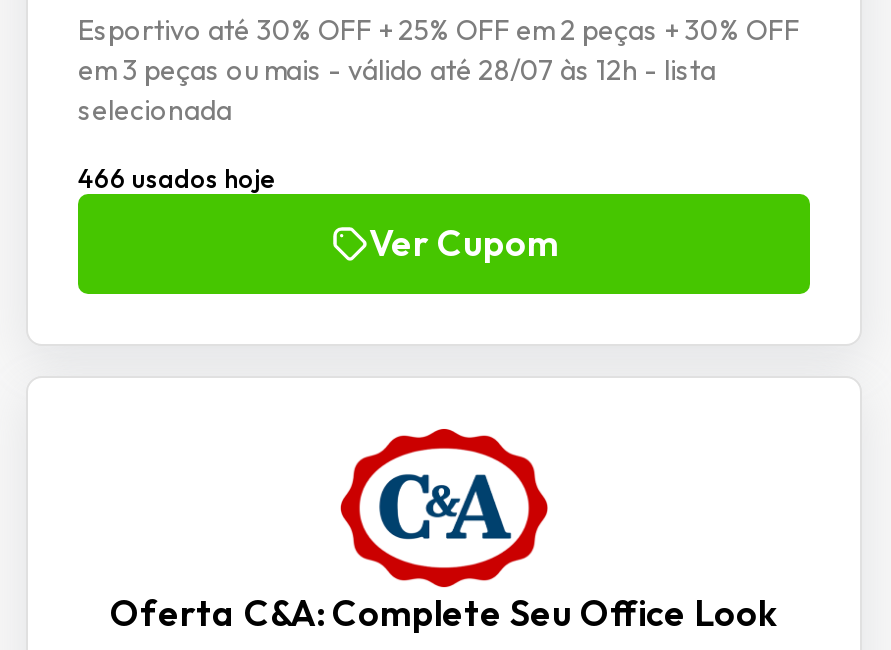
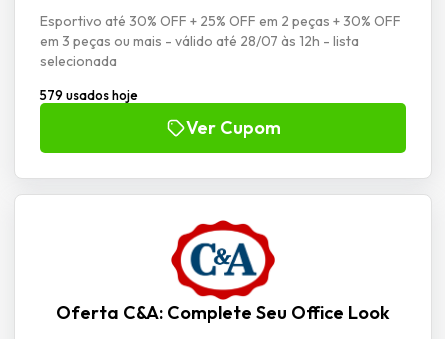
[78,161,276,193] 466 usados hoje -> [40,87,138,103] 579 usados hoje

